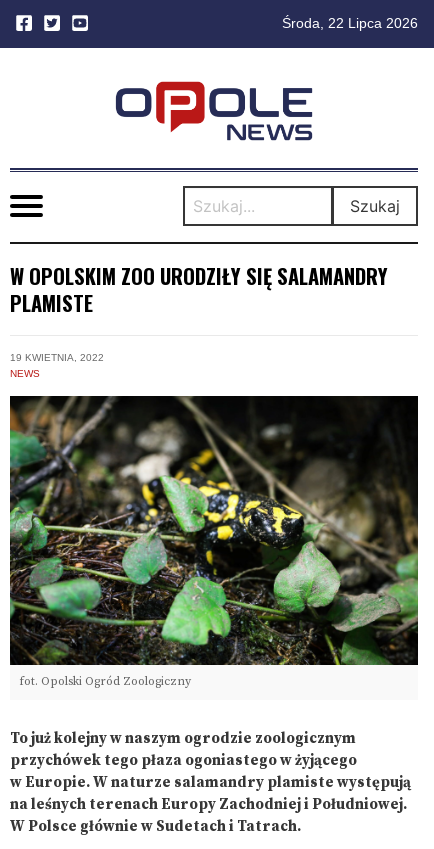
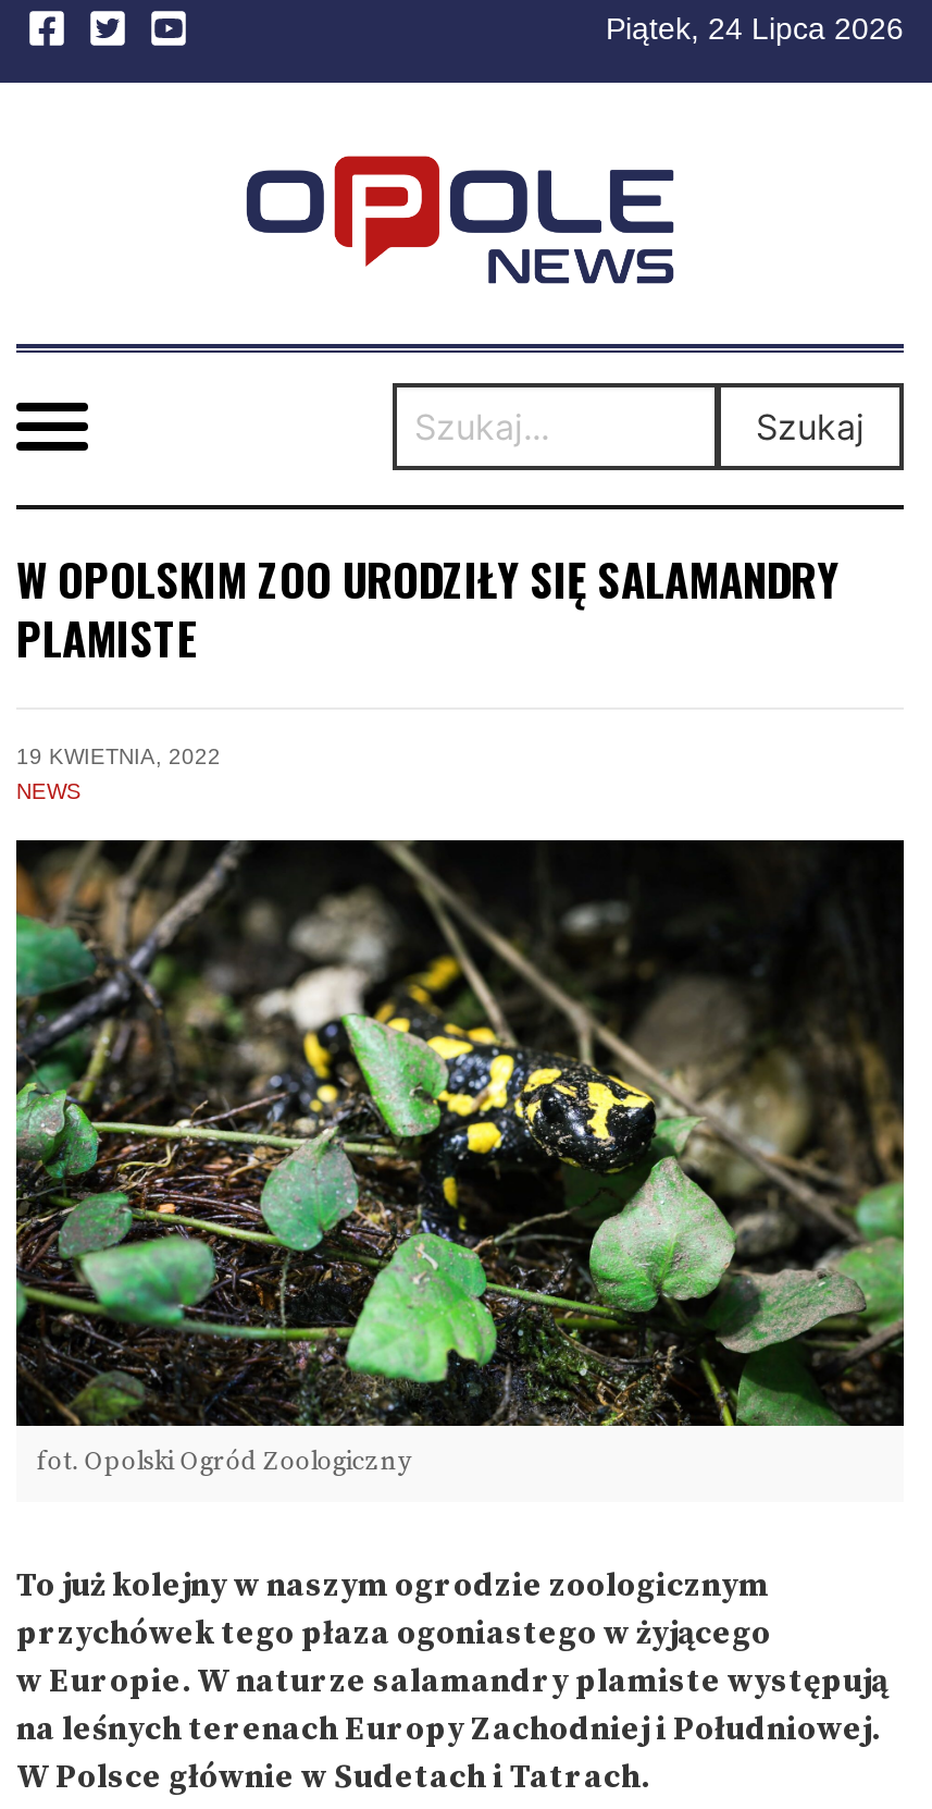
[282,15,418,31] Środa, 22 Lipca 2026 -> [606,11,904,46] Piątek, 24 Lipca 2026

